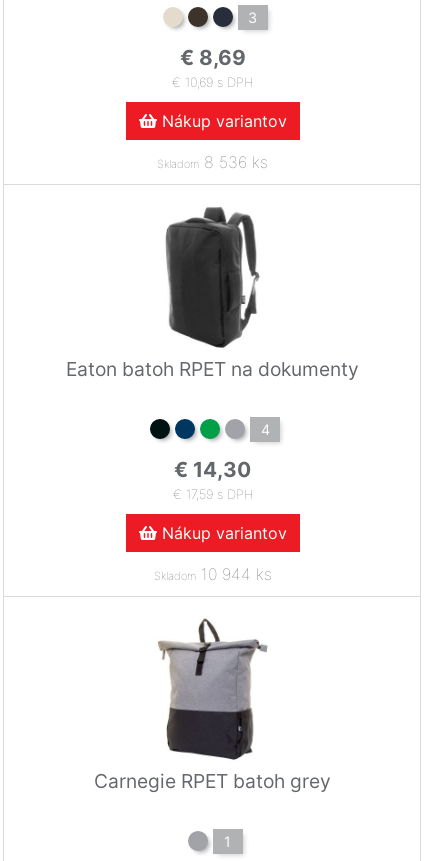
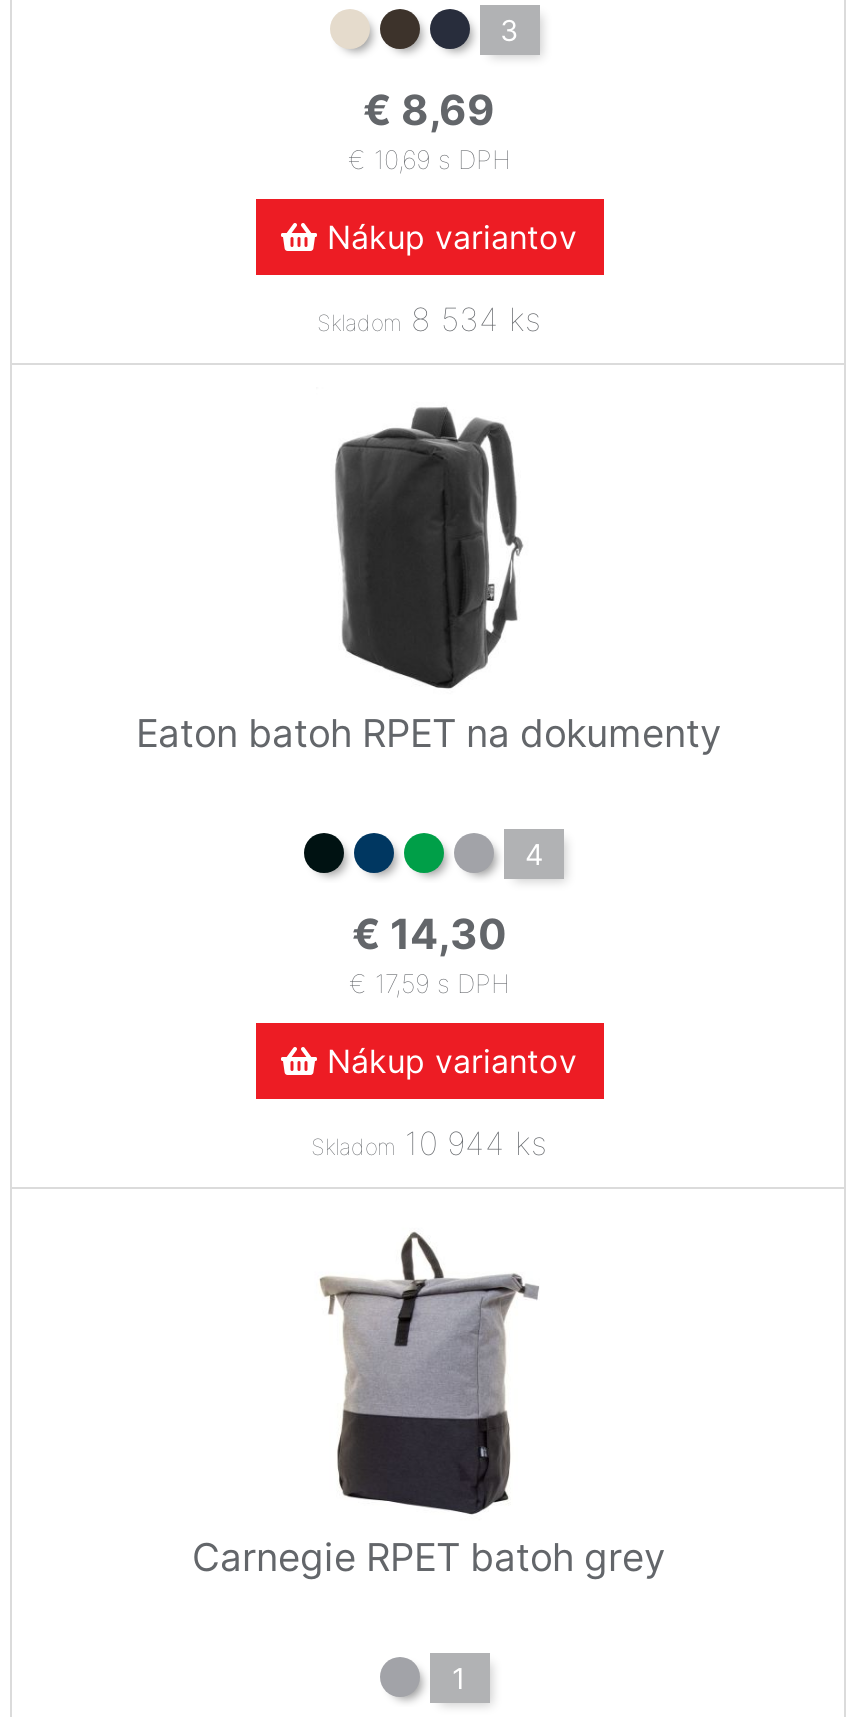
[157,152,268,172] Skladom 8 536 ks -> [317,299,541,339] Skladom 8 534 ks

